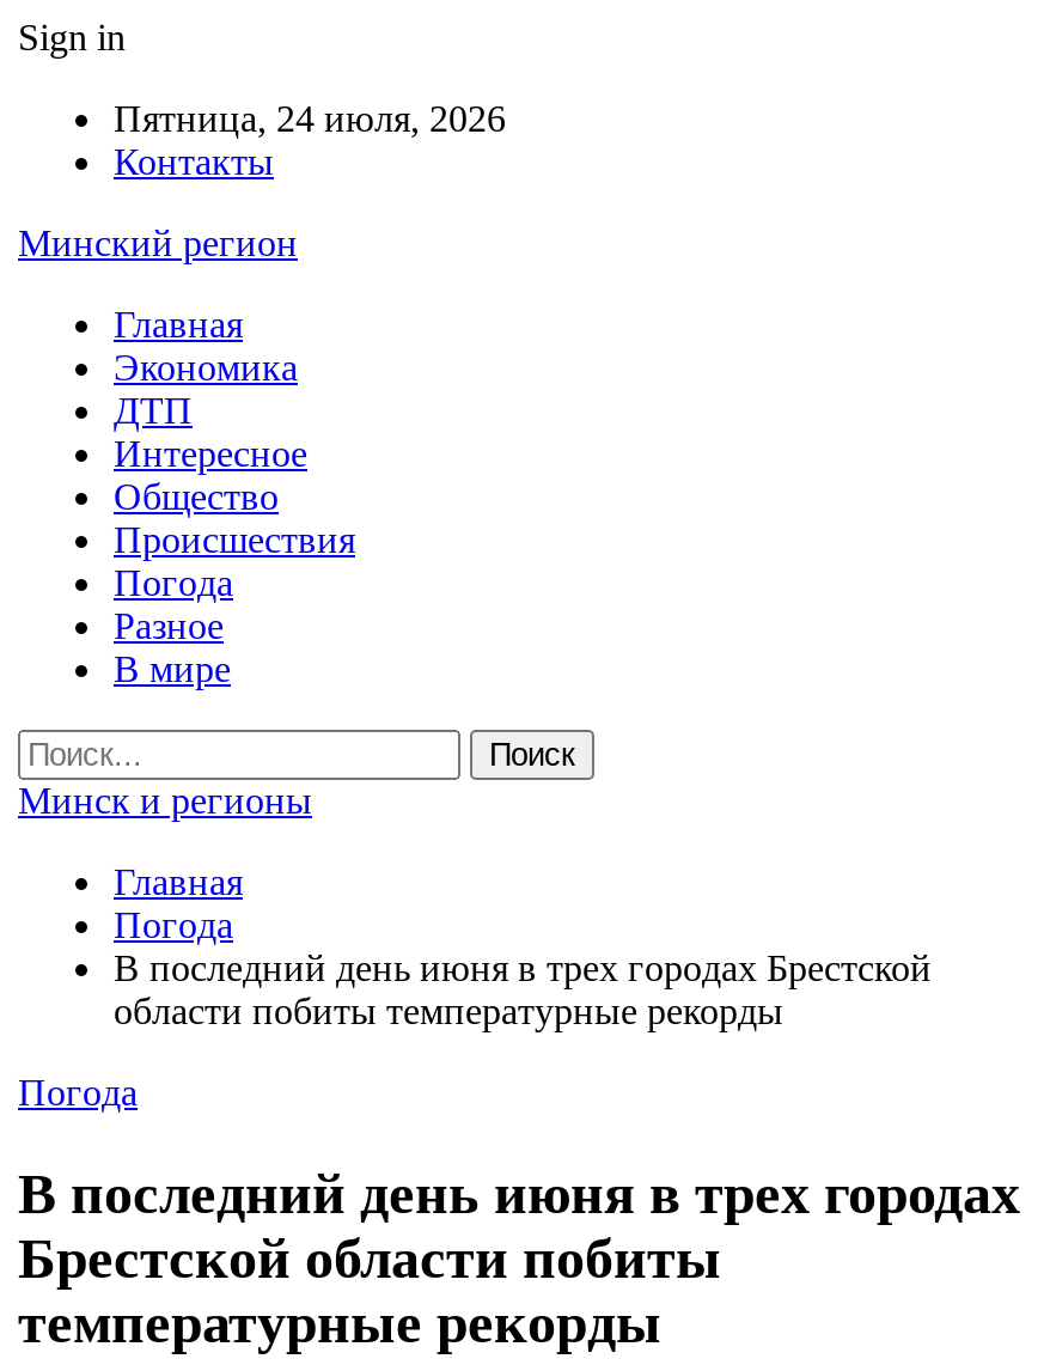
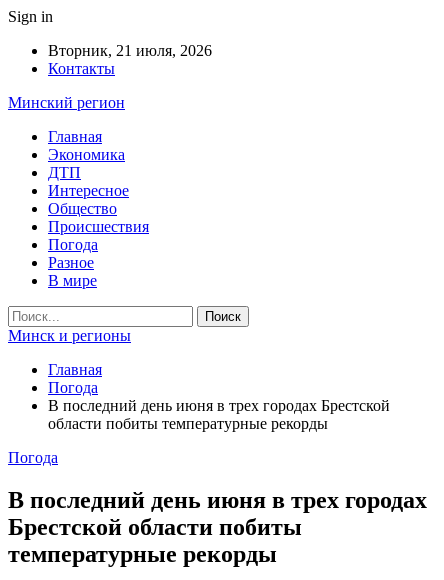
[114,98,506,139] Пятница, 24 июля, 2026 -> [48,42,212,59] Вторник, 21 июля, 2026

